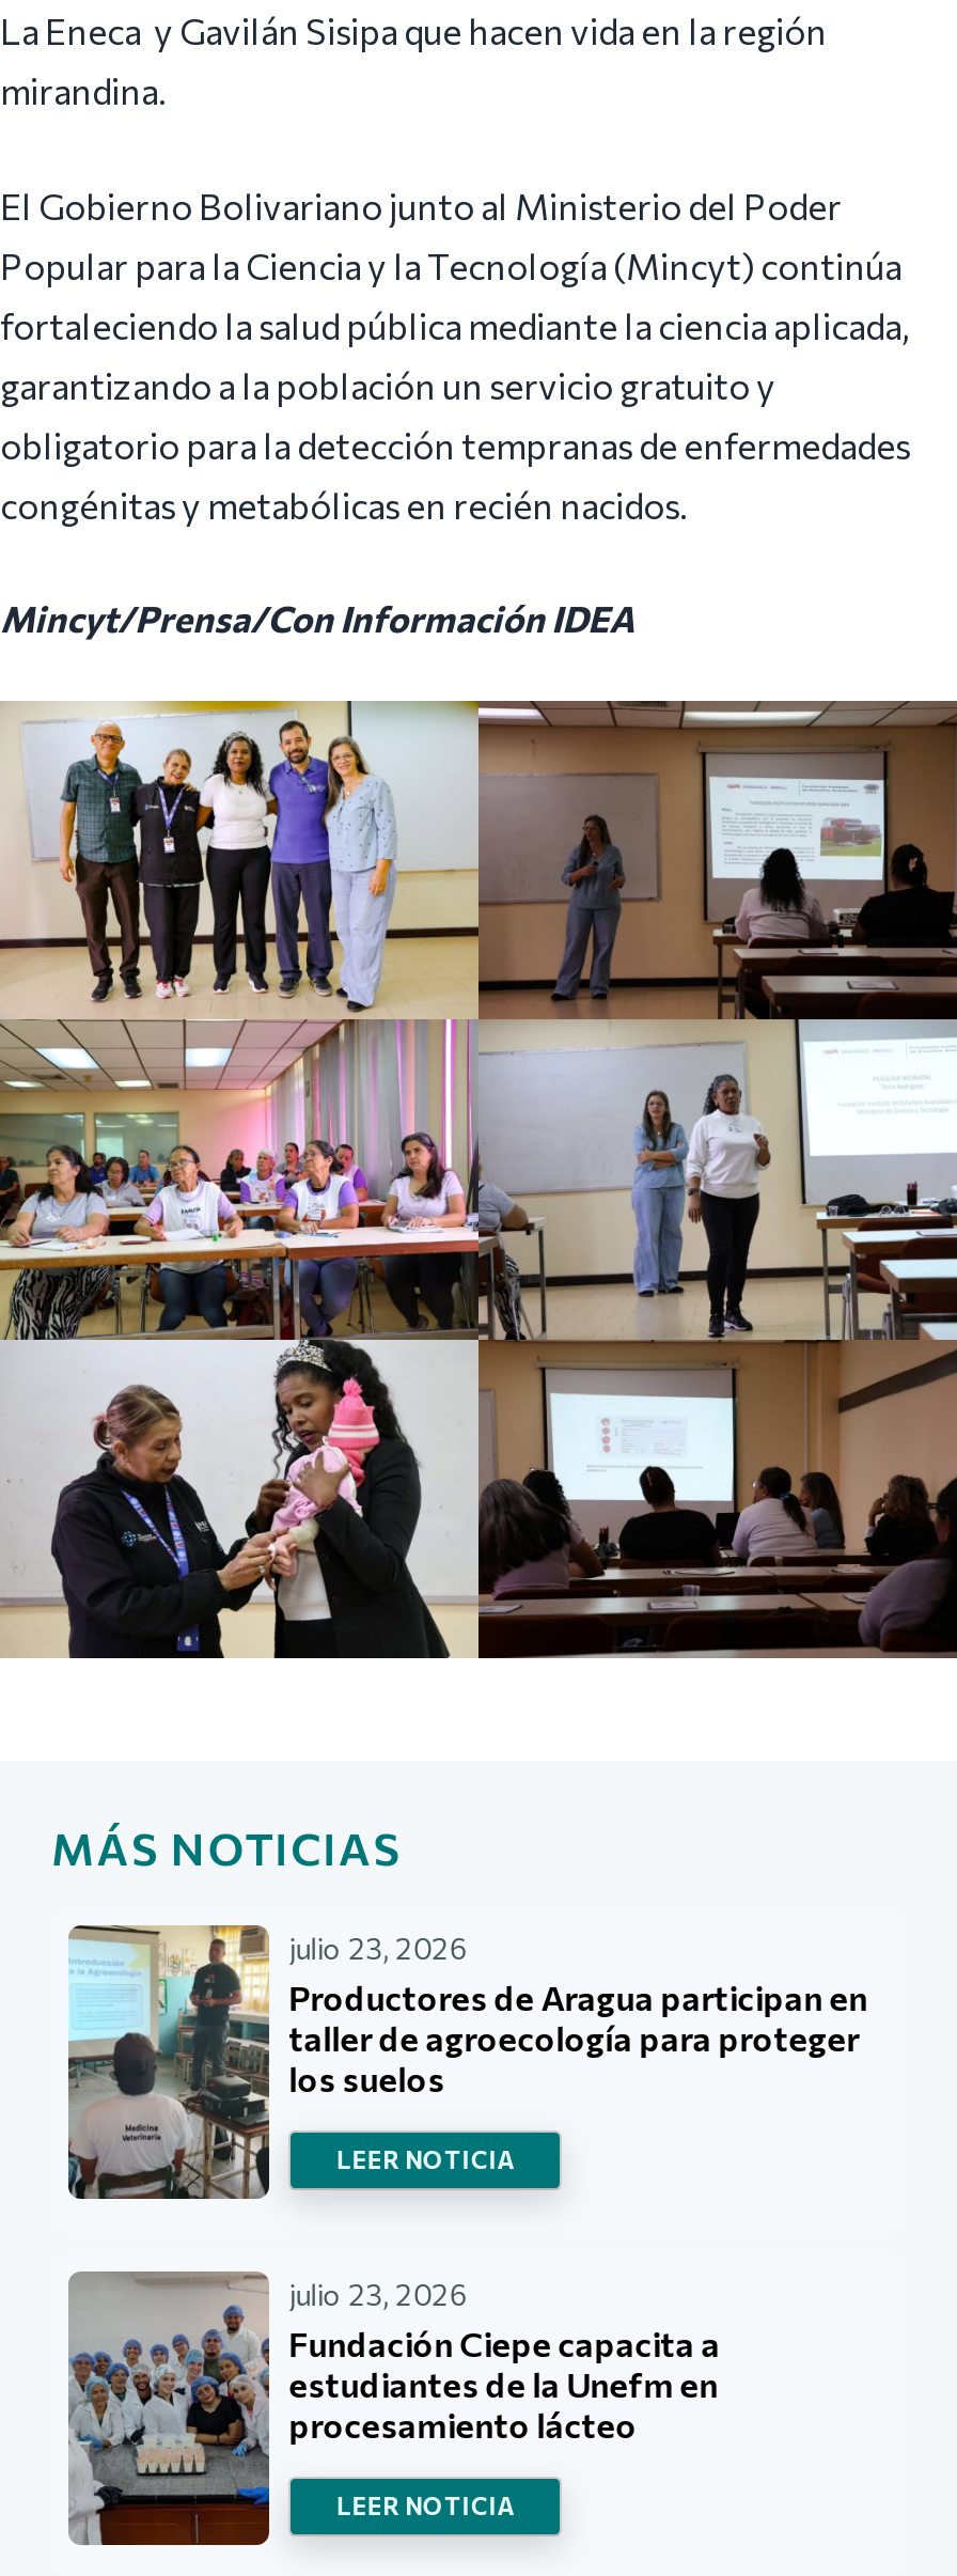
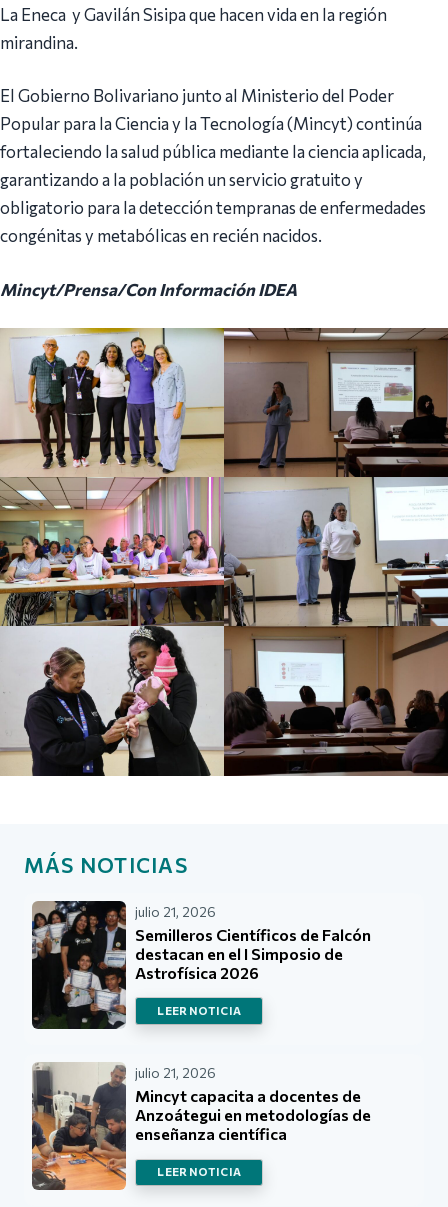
[66,1923,868,2199] [image] | julio 23, 2026 | Productores de Aragua participan en | taller de agroecología para proteger | los suelos -> [31,900,371,1030] [image] | julio 21, 2026 | Semilleros Científicos de Falcón | destacan en el I Simposio de | Astrofísica 2026
[68,2271,720,2547] [image] | julio 23, 2026 | Fundación Ciepe capacita a | estudiantes de la Unefm en | procesamiento lácteo -> [32,1064,371,1191] [image] | julio 21, 2026 | Mincyt capacita a docentes de | Anzoátegui en metodologías de | enseñanza científica

